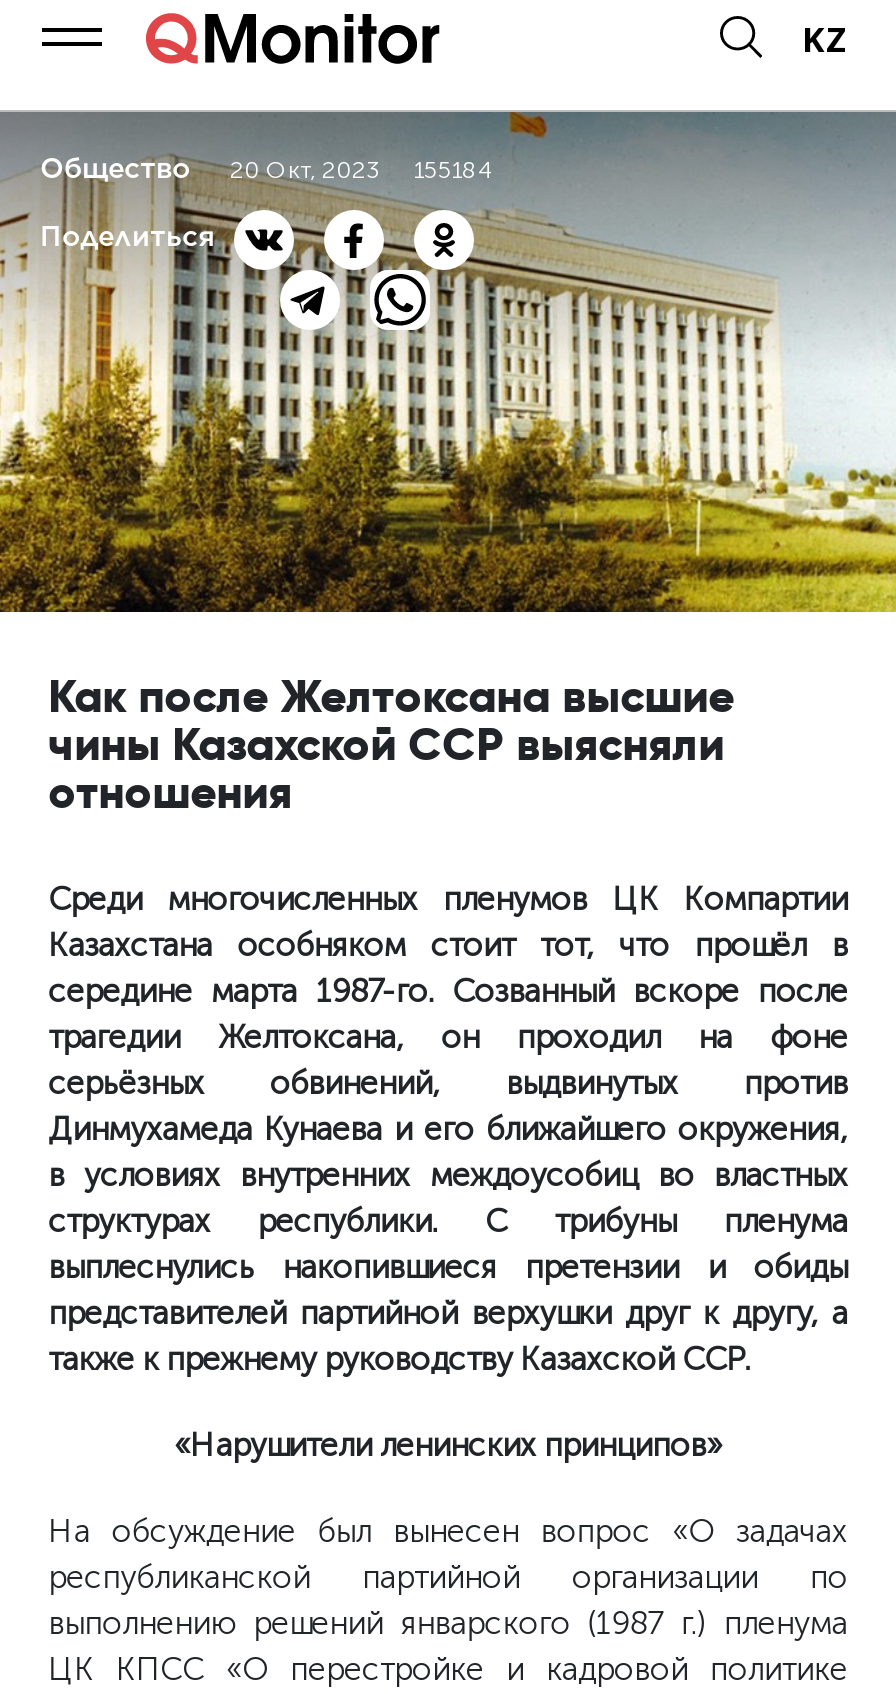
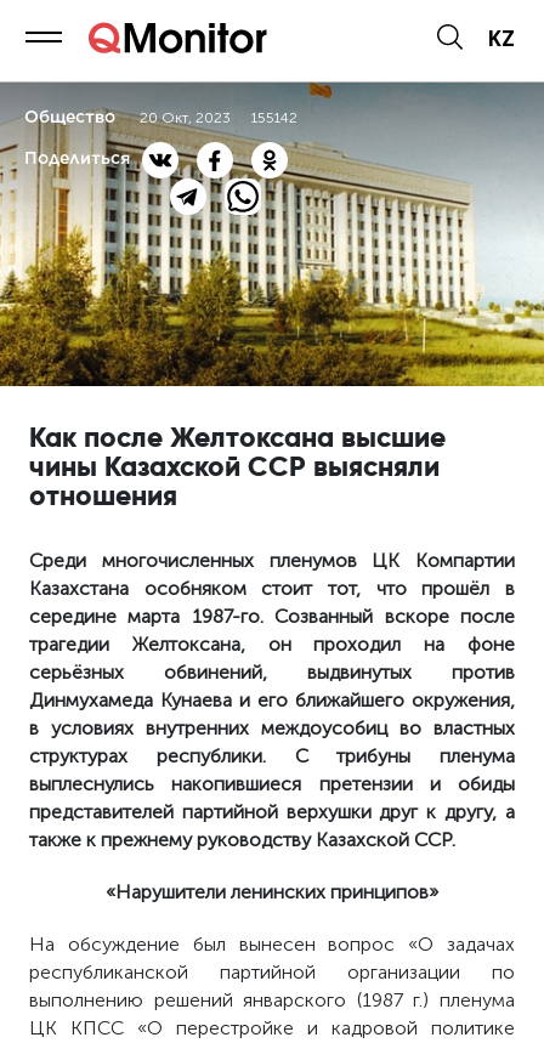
[40,152,492,184] Общество 20 Окт, 2023 155184 -> [24,107,297,126] Общество 20 Окт, 2023 155142

